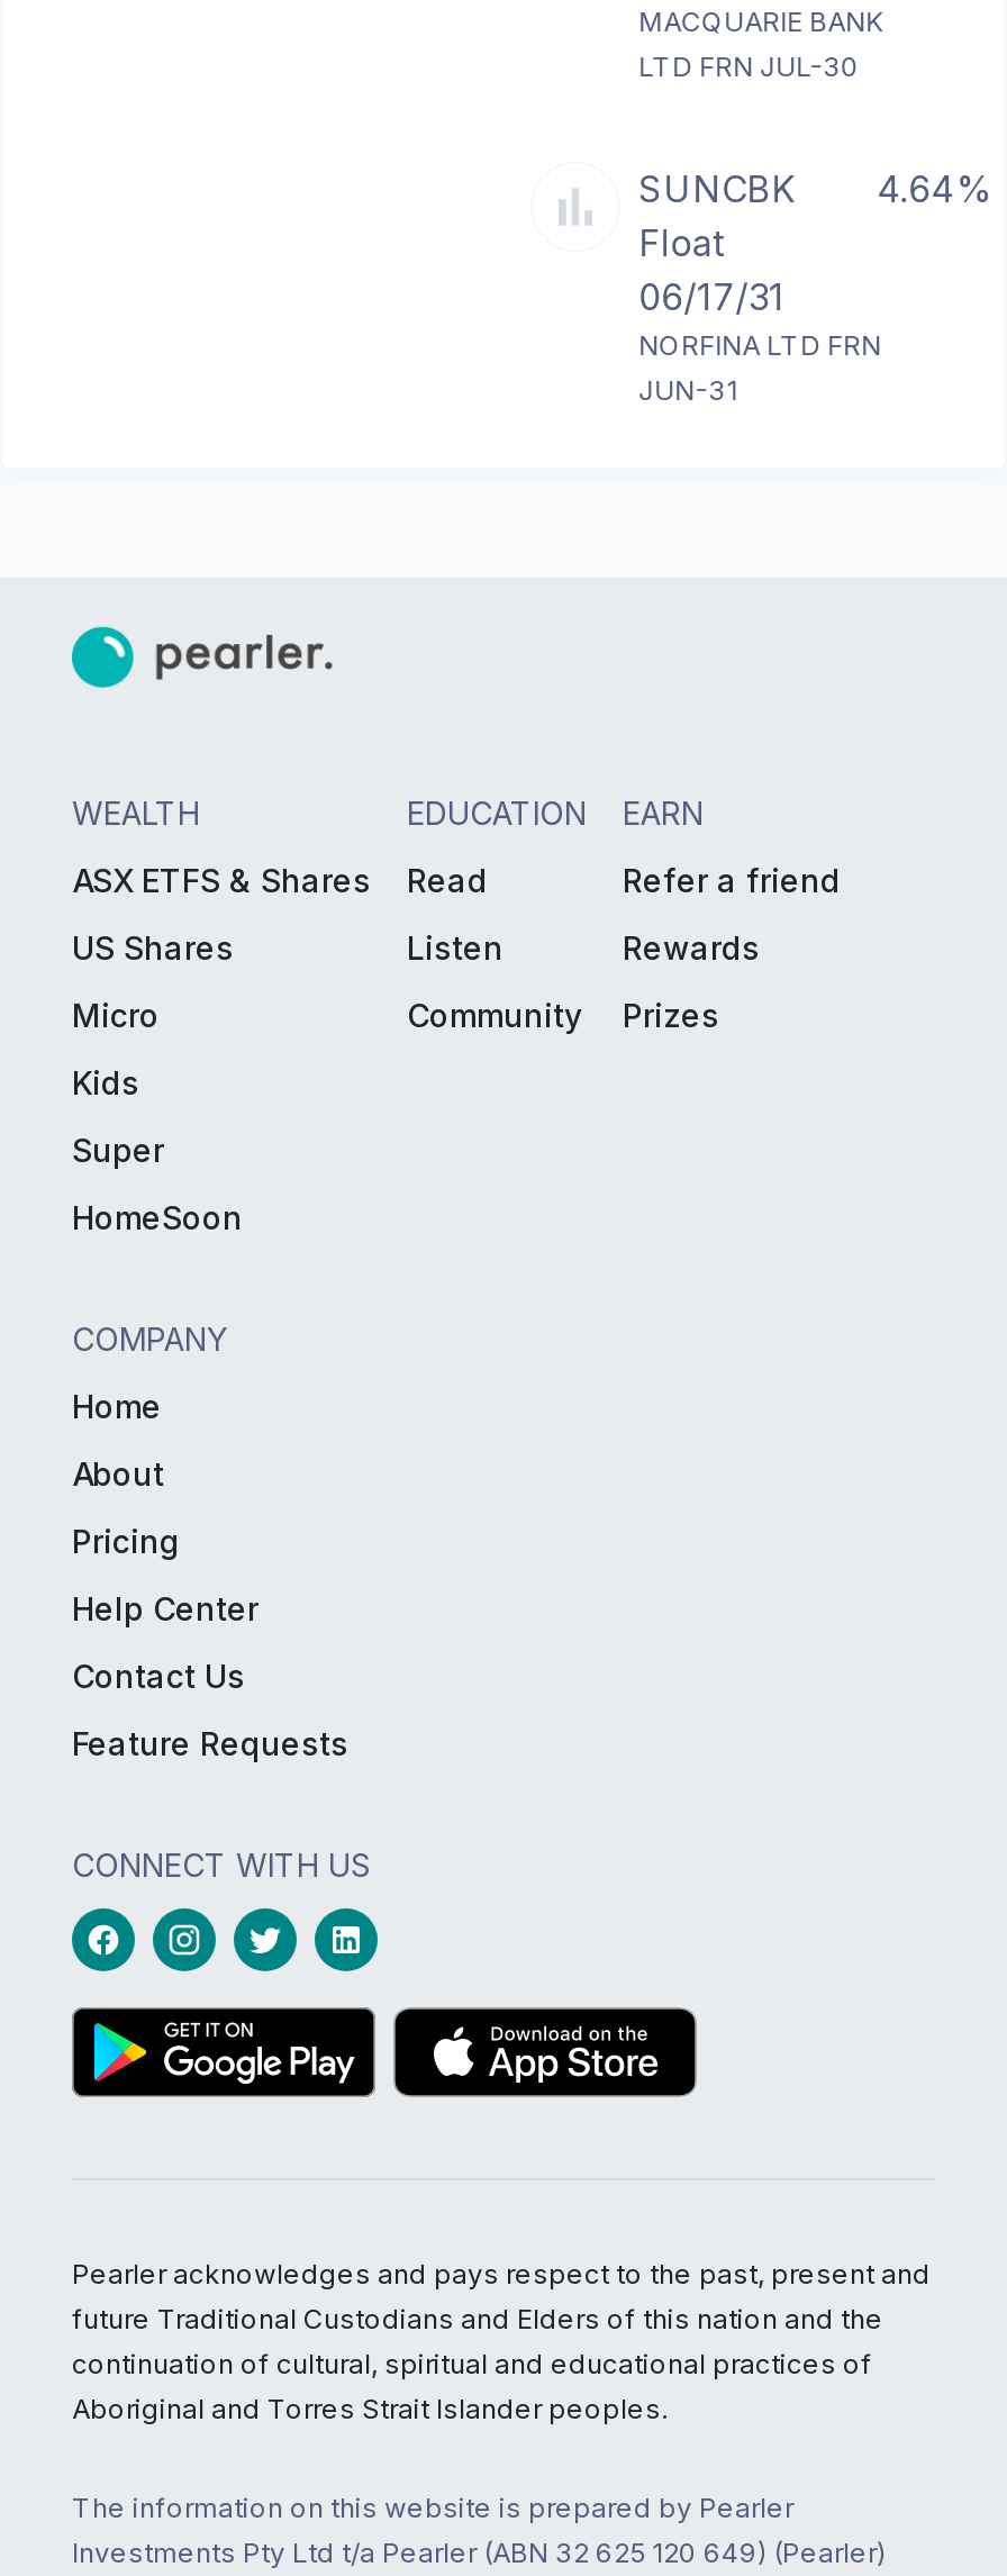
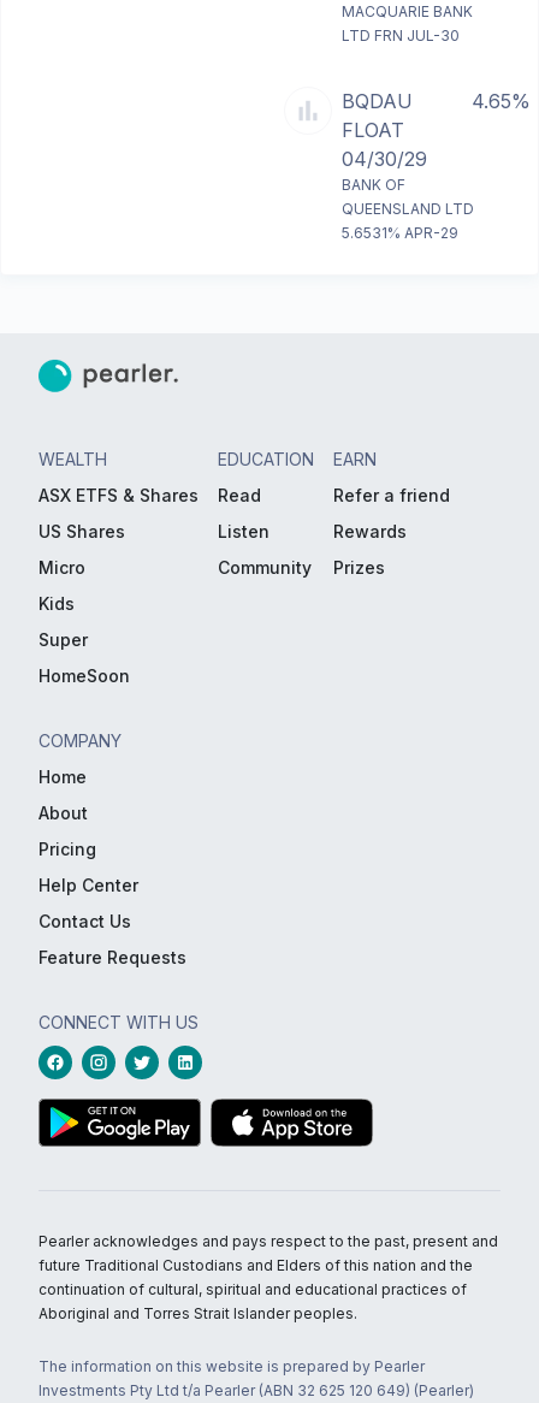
[639,166,796,319] SUNCBK | Float | 06/17/31 -> [342,89,427,171] BQDAU | FLOAT | 04/30/29
[877,166,991,211] 4.64% -> [472,89,531,113] 4.65%
[639,328,882,407] NORFINA LTD FRN | JUN-31 -> [342,176,474,242] BANK OF | QUEENSLAND LTD | 5.6531% APR-29

